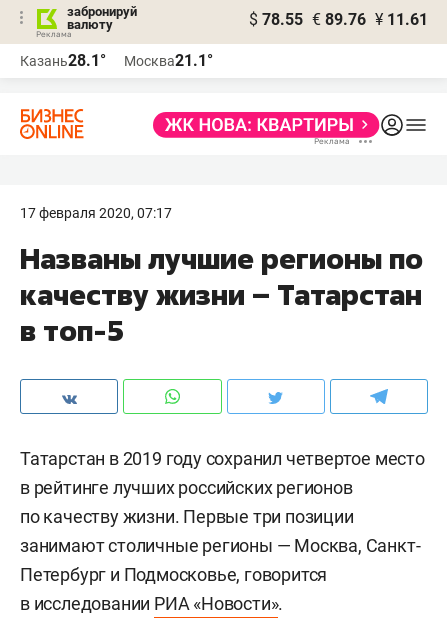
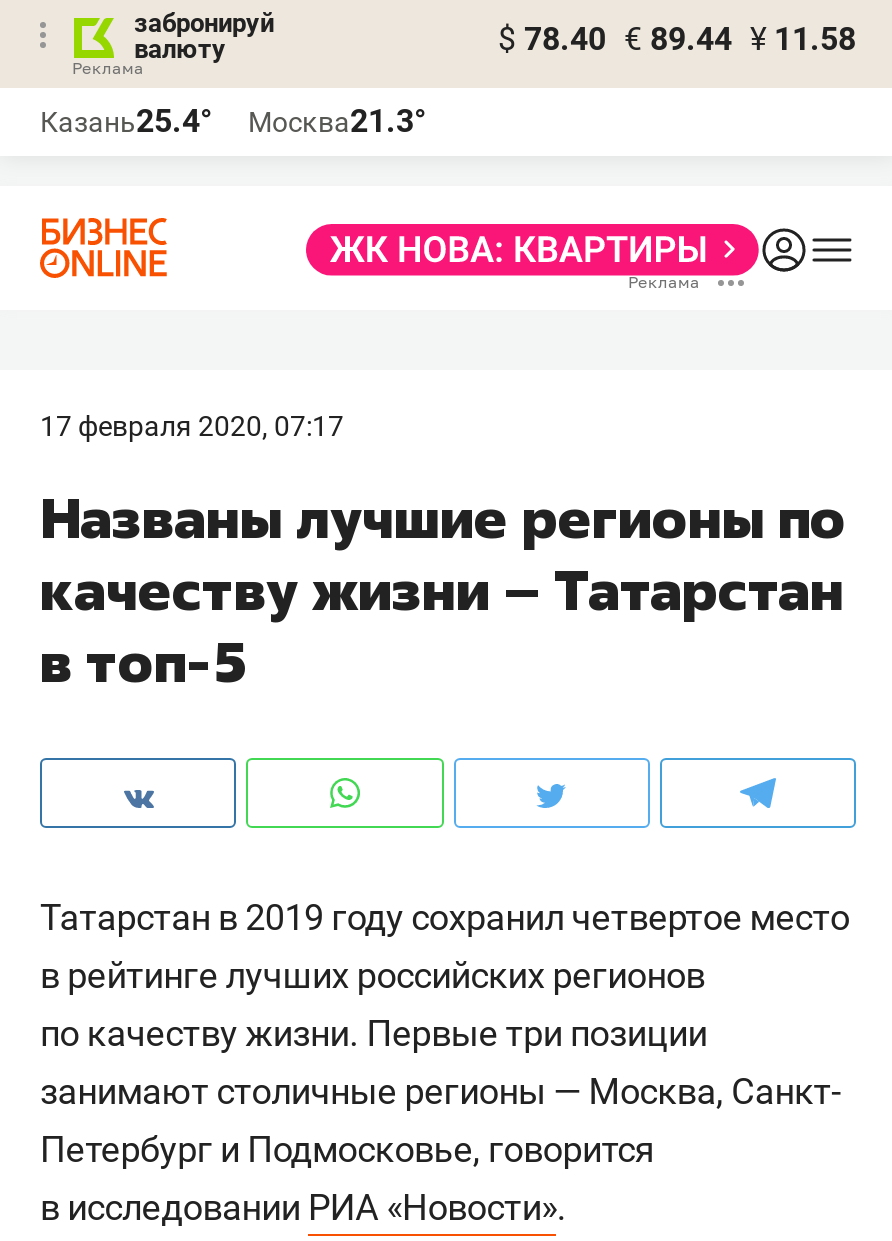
[249,10,428,29] $ 78.55 € 89.76 ¥ 11.61 -> [498,20,856,58] $ 78.40 € 89.44 ¥ 11.58
[20,51,106,70] Казань28.1° -> [40,102,212,140] Казань25.4°
[124,51,213,70] Москва21.1° -> [248,102,426,140] Москва21.3°

